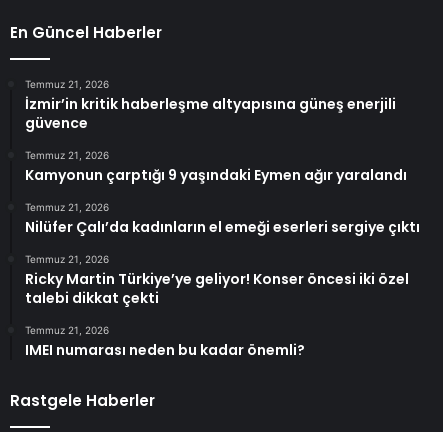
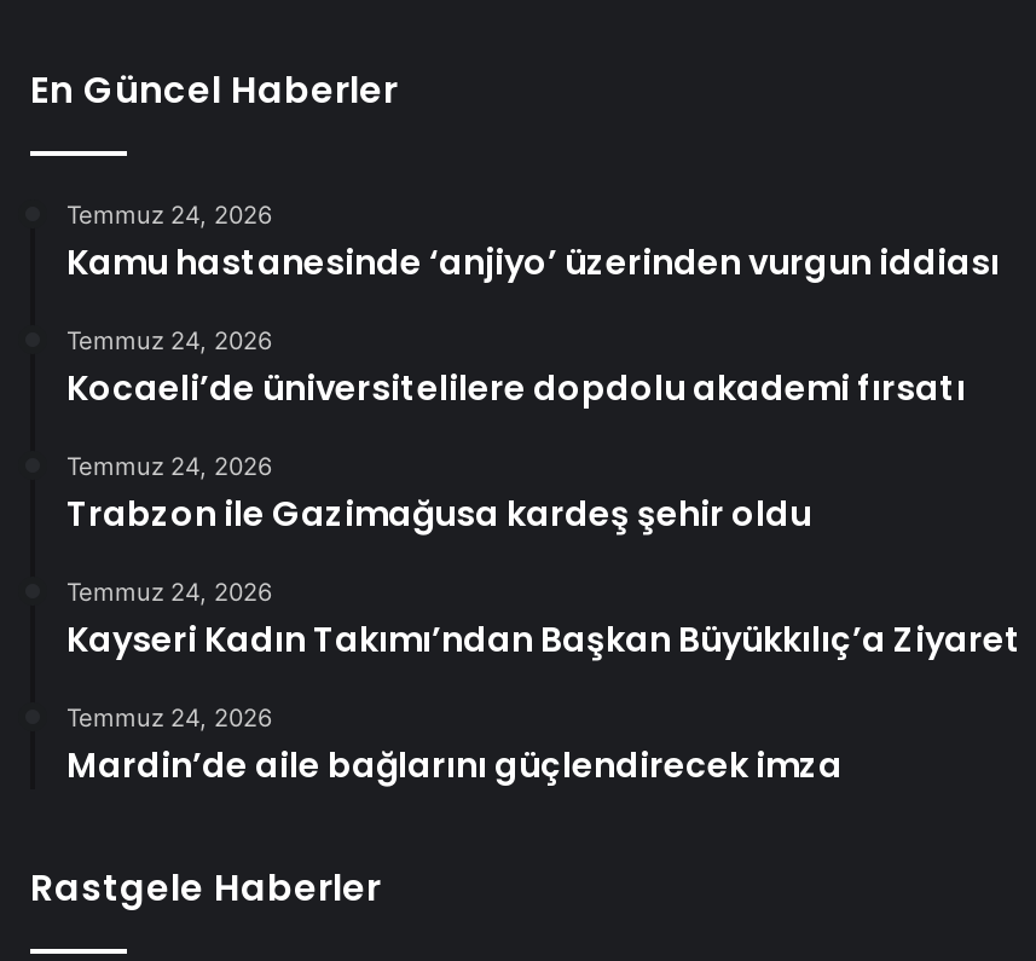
[25,78,396,133] Temmuz 21, 2026 | İzmir’in kritik haberleşme altyapısına güneş enerjili | güvence -> [66,199,1000,286] Temmuz 24, 2026 | Kamu hastanesinde ‘anjiyo’ üzerinden vurgun iddiası
[25,149,407,185] Temmuz 21, 2026 | Kamyonun çarptığı 9 yaşındaki Eymen ağır yaralandı -> [66,325,966,412] Temmuz 24, 2026 | Kocaeli’de üniversitelilere dopdolu akademi fırsatı
[25,201,420,237] Temmuz 21, 2026 | Nilüfer Çalı’da kadınların el emeği eserleri sergiye çıktı -> [66,451,811,538] Temmuz 24, 2026 | Trabzon ile Gazimağusa kardeş şehir oldu
[25,253,409,308] Temmuz 21, 2026 | Ricky Martin Türkiye’ye geliyor! Konser öncesi iki özel | talebi dikkat çekti -> [66,577,1021,664] Temmuz 24, 2026 | Kayseri Kadın Takımı’ndan Başkan Büyükkılıç’a Ziyaret
[25,324,305,360] Temmuz 21, 2026 | IMEI numarası neden bu kadar önemli? -> [66,702,843,789] Temmuz 24, 2026 | Mardin’de aile bağlarını güçlendirecek imza

